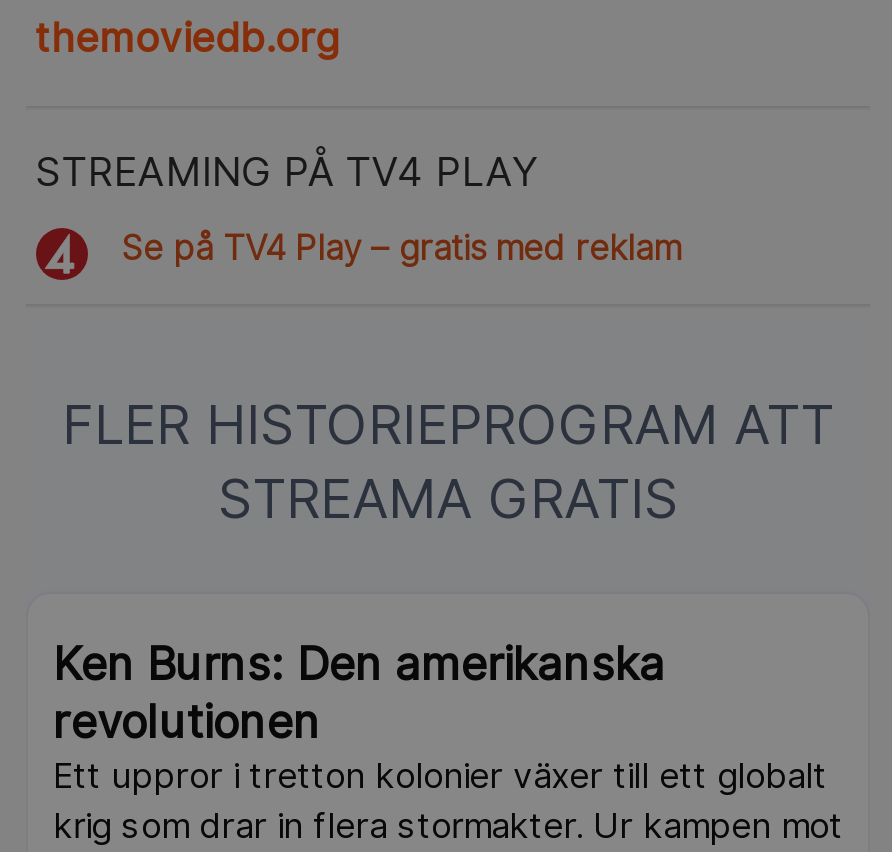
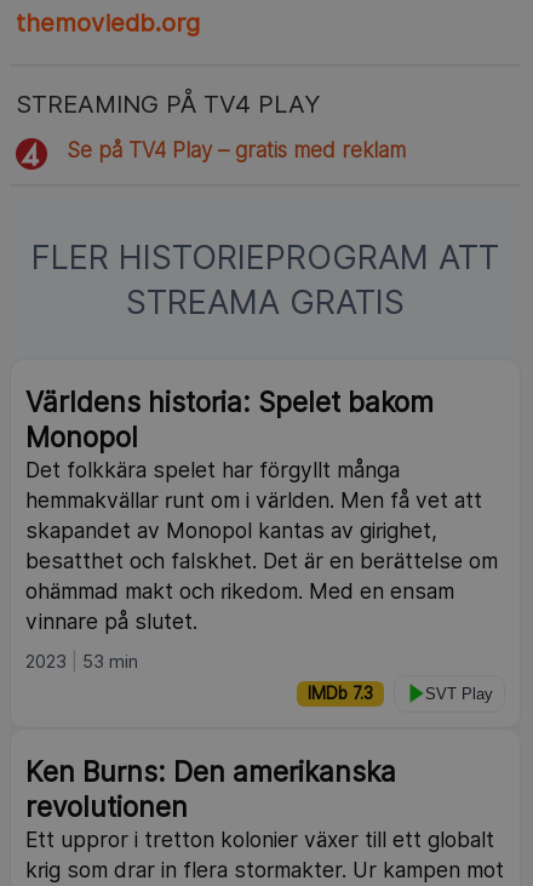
none -> [26,385,498,703] Världens historia: Spelet bakom | Monopol | Det folkkära spelet har förgyllt många | hemmakvällar runt om i världen. Men få vet att | skapandet av Monopol kantas av girighet, | besatthet och falskhet. Det är en berättelse om | ohämmad makt och rikedom. Med en ensam | vinnare på slutet. | 2023 | 53 min | IMDb 7.3 | SVT Play

